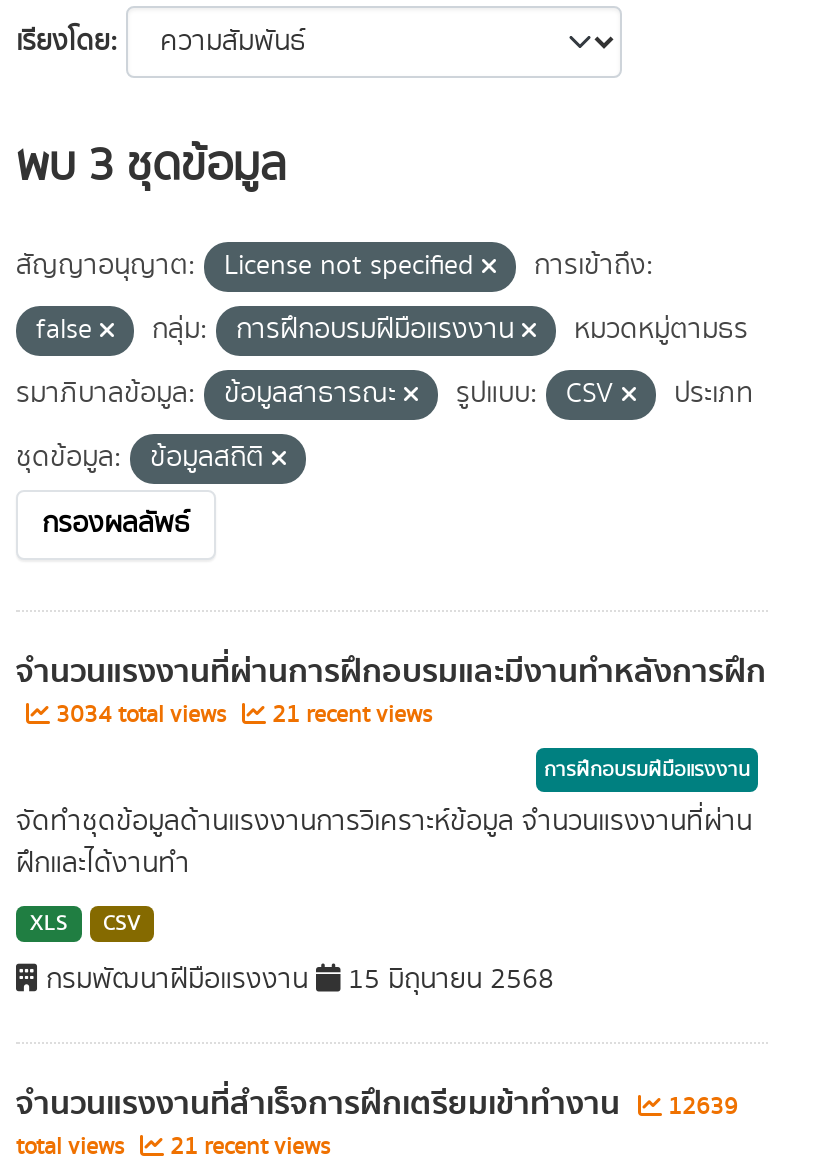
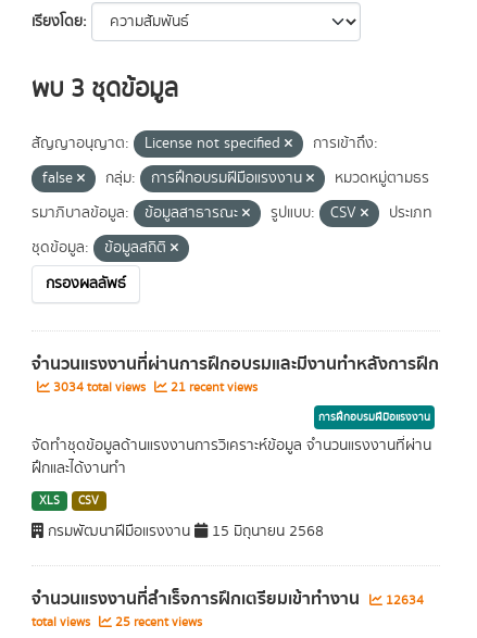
[16,1078,738,1130] จำนวนแรงงานที่สำเร็จการฝึกเตรียมเข้าทำงาน 12639 -> [32,585,424,613] จำนวนแรงงานที่สำเร็จการฝึกเตรียมเข้าทำงาน 12634
[16,1130,330,1164] total views 21 recent views -> [32,613,202,631] total views 25 recent views

